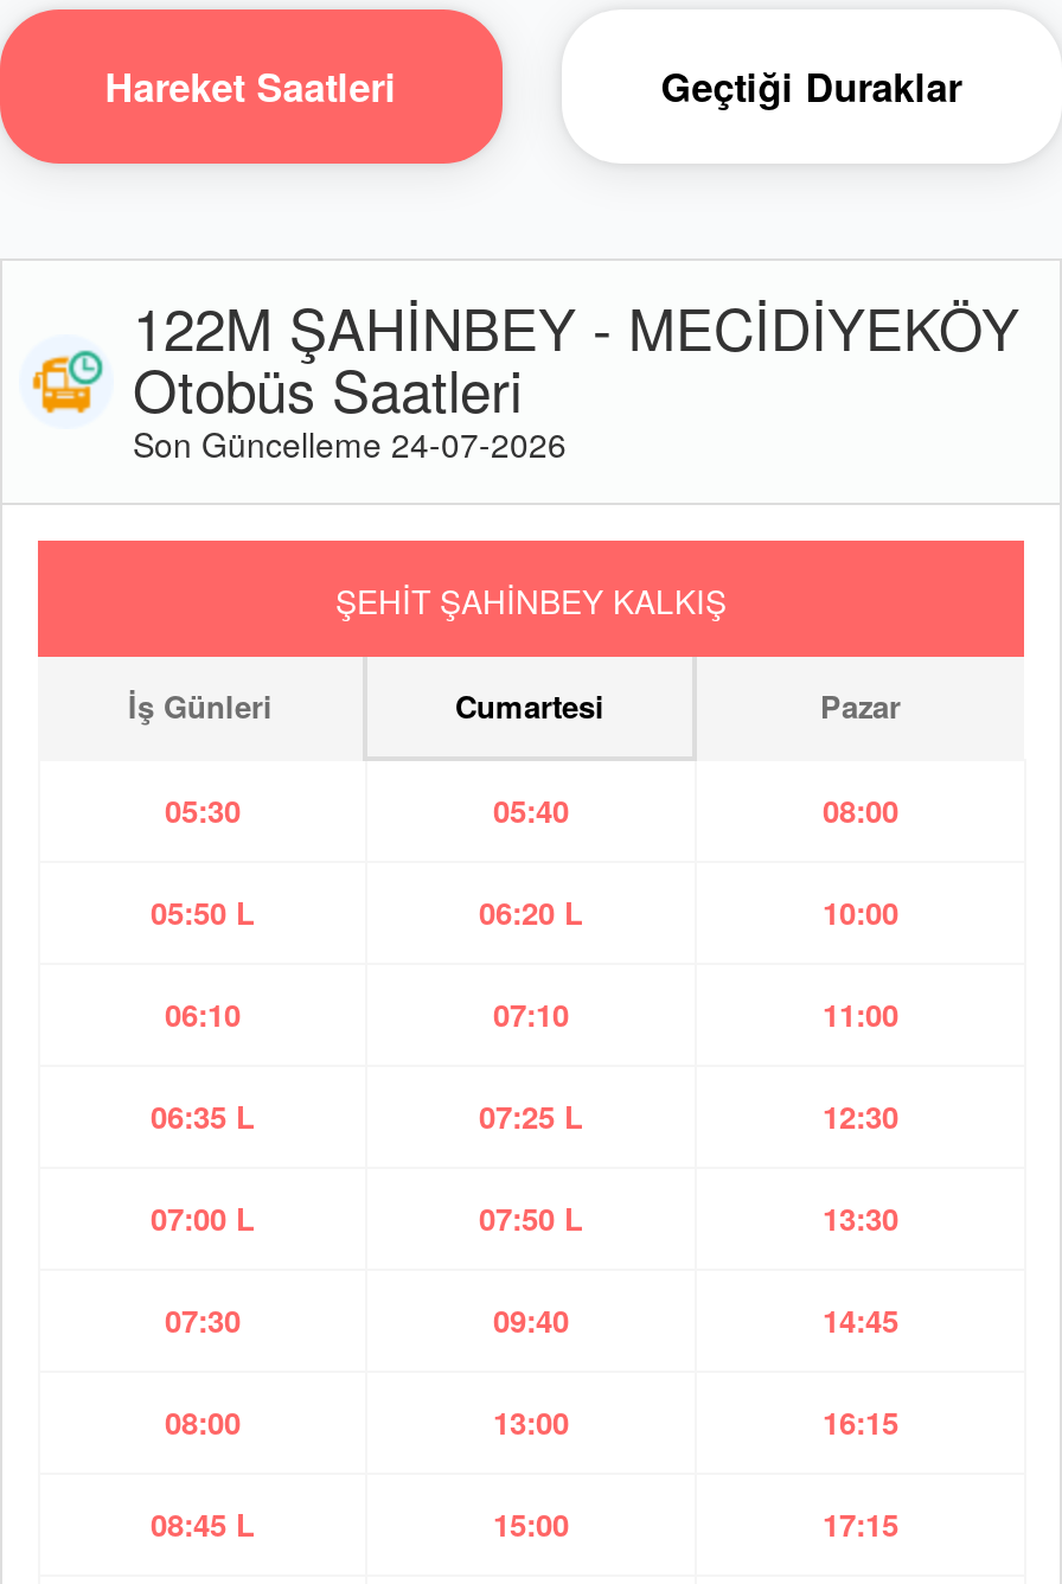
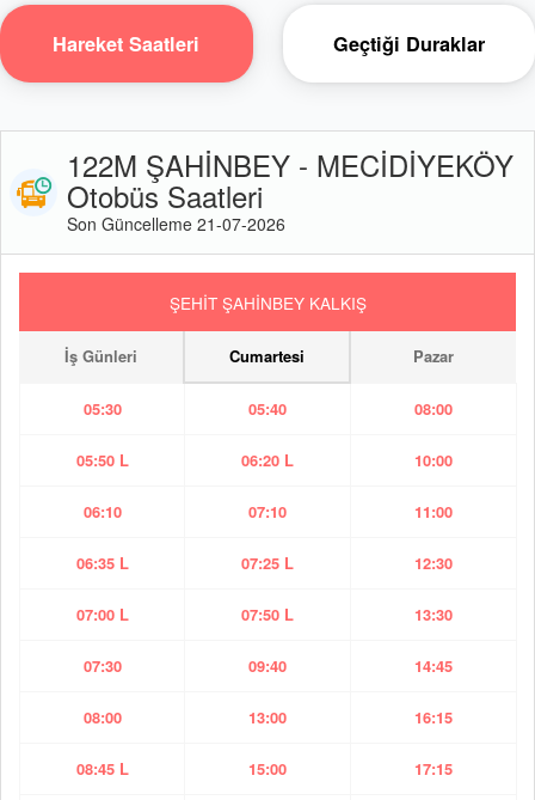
[133,420,567,467] Son Güncelleme 24-07-2026 -> [67,212,285,236] Son Güncelleme 21-07-2026

